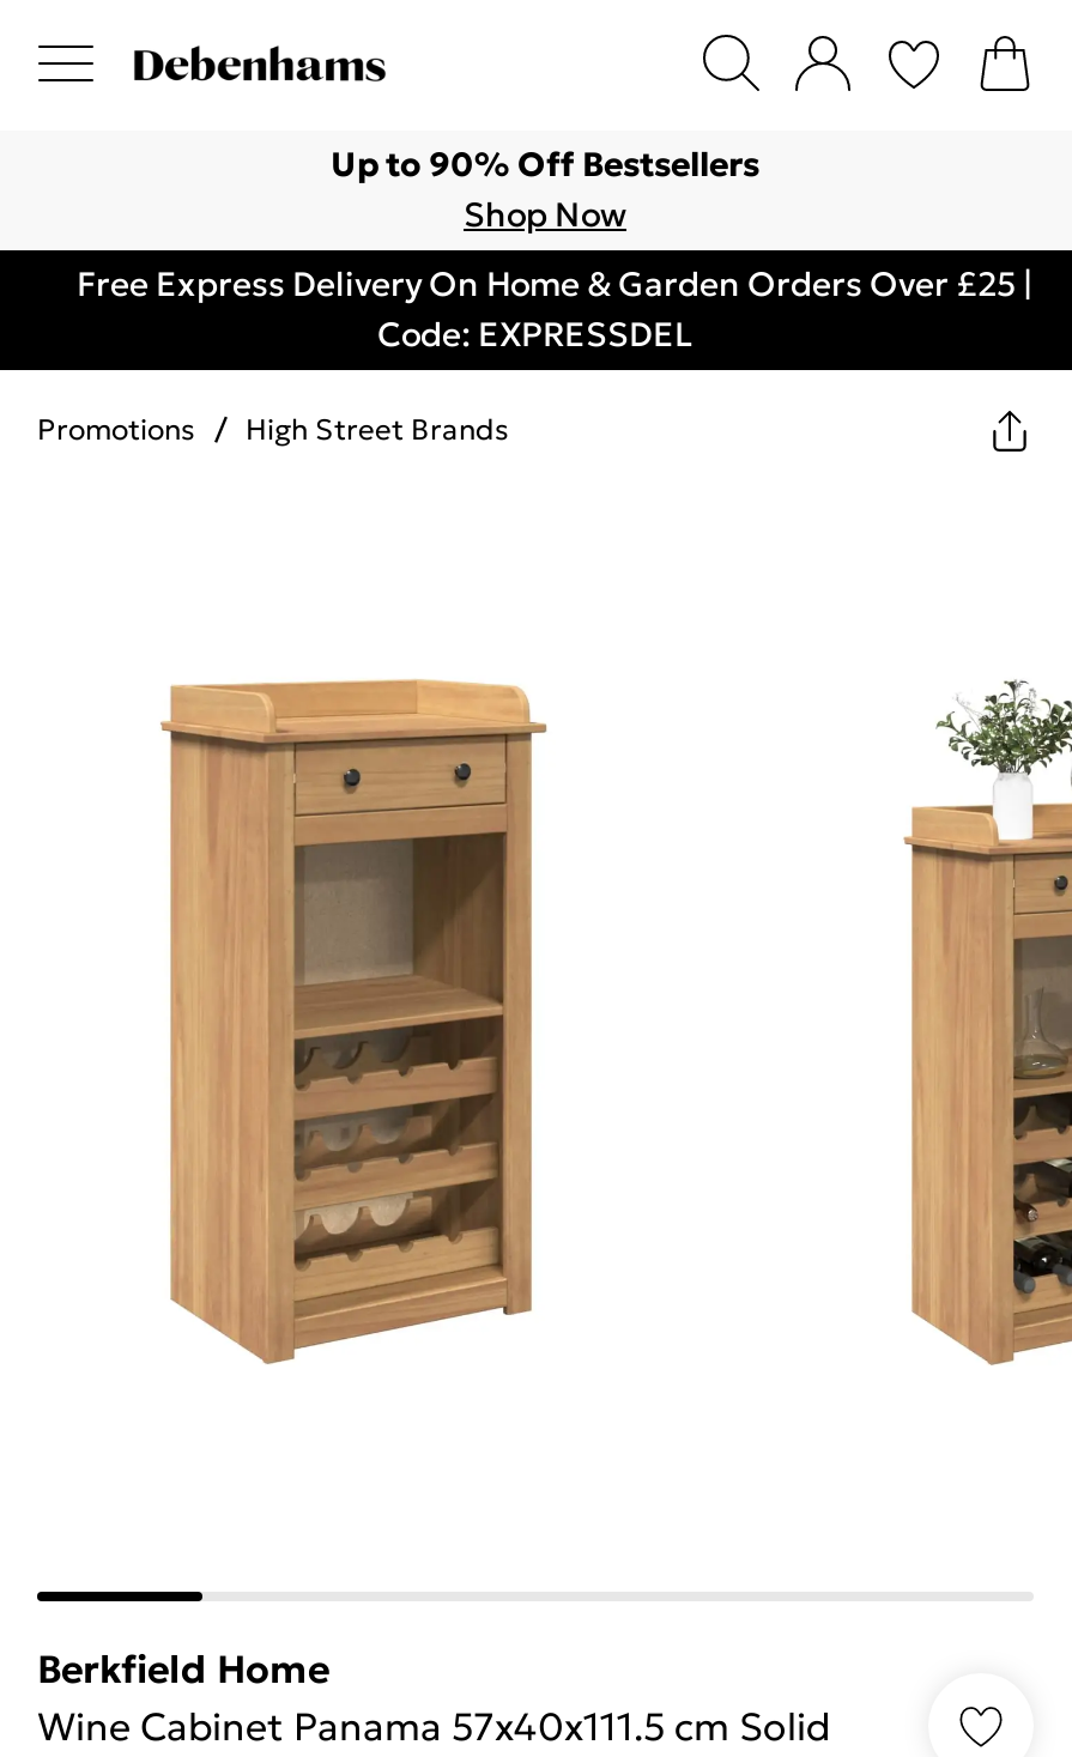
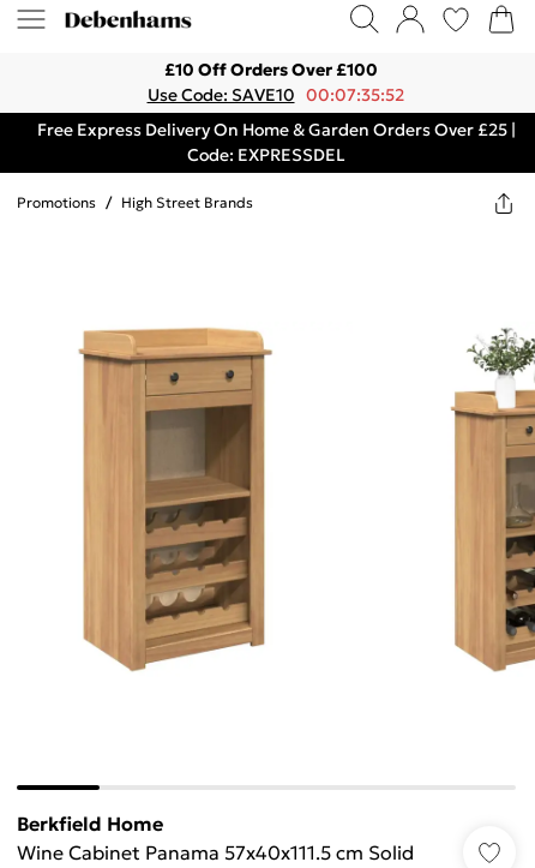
[331,143,759,236] Up to 90% Off Bestsellers | Shop Now -> [147,59,404,106] £10 Off Orders Over £100 | Use Code: SAVE10 00:07:35:52

